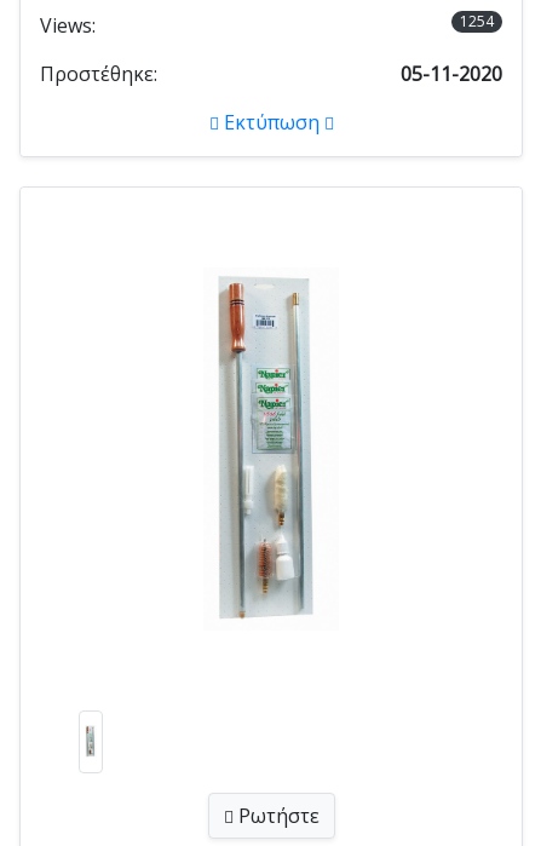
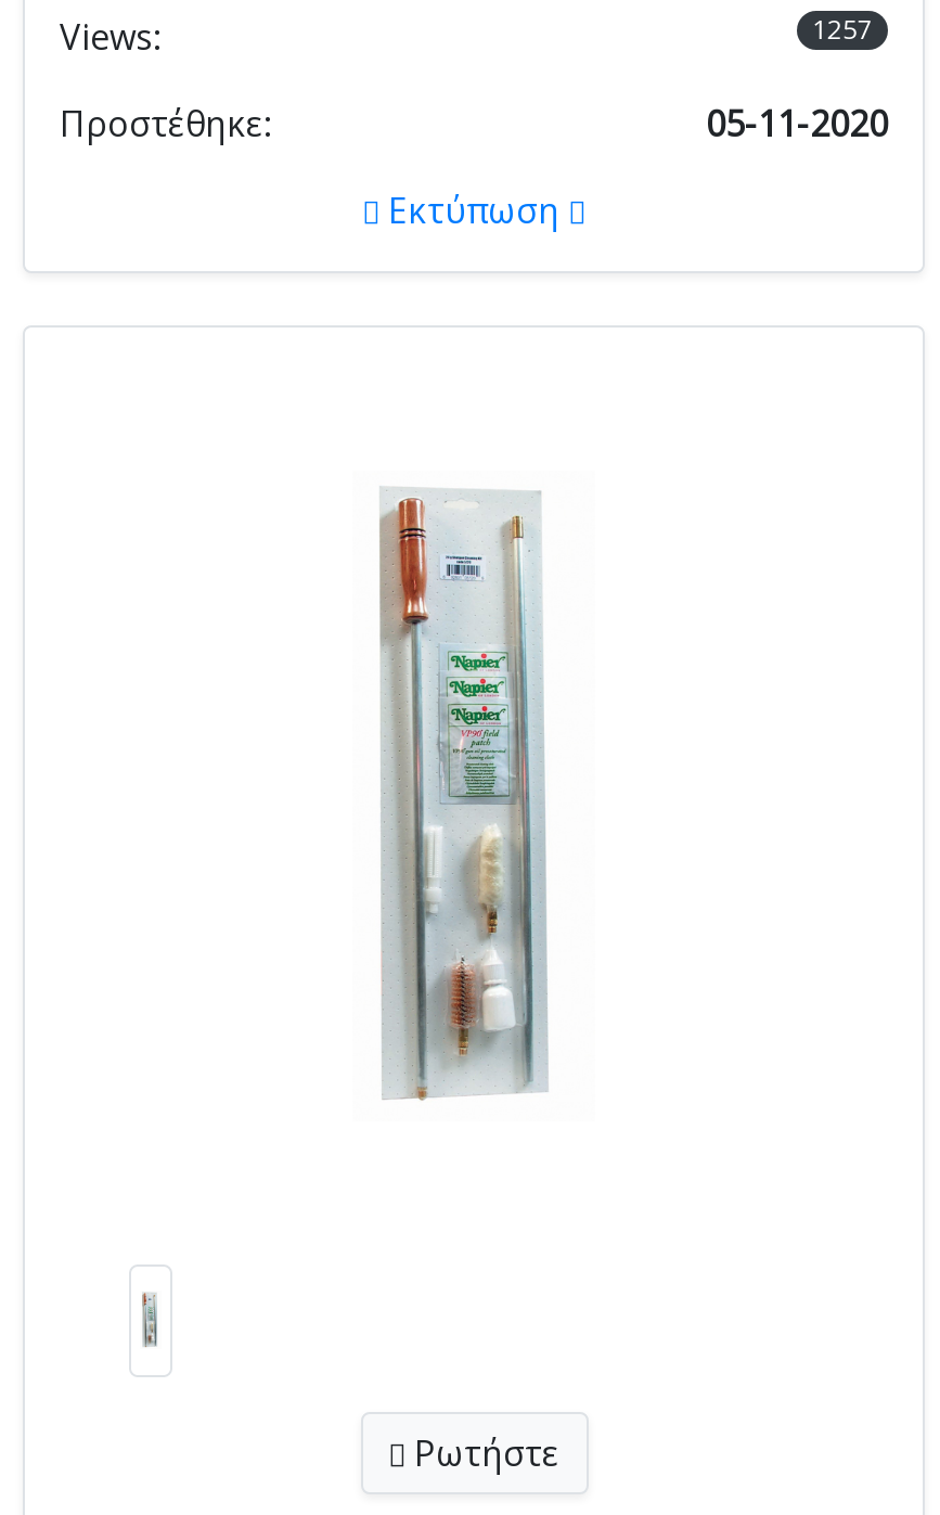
[460,11,494,31] 1254 -> [812,10,872,47] 1257

